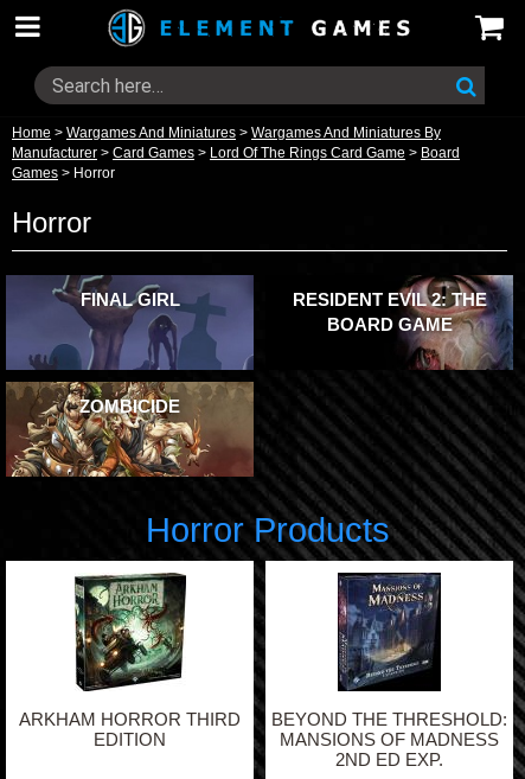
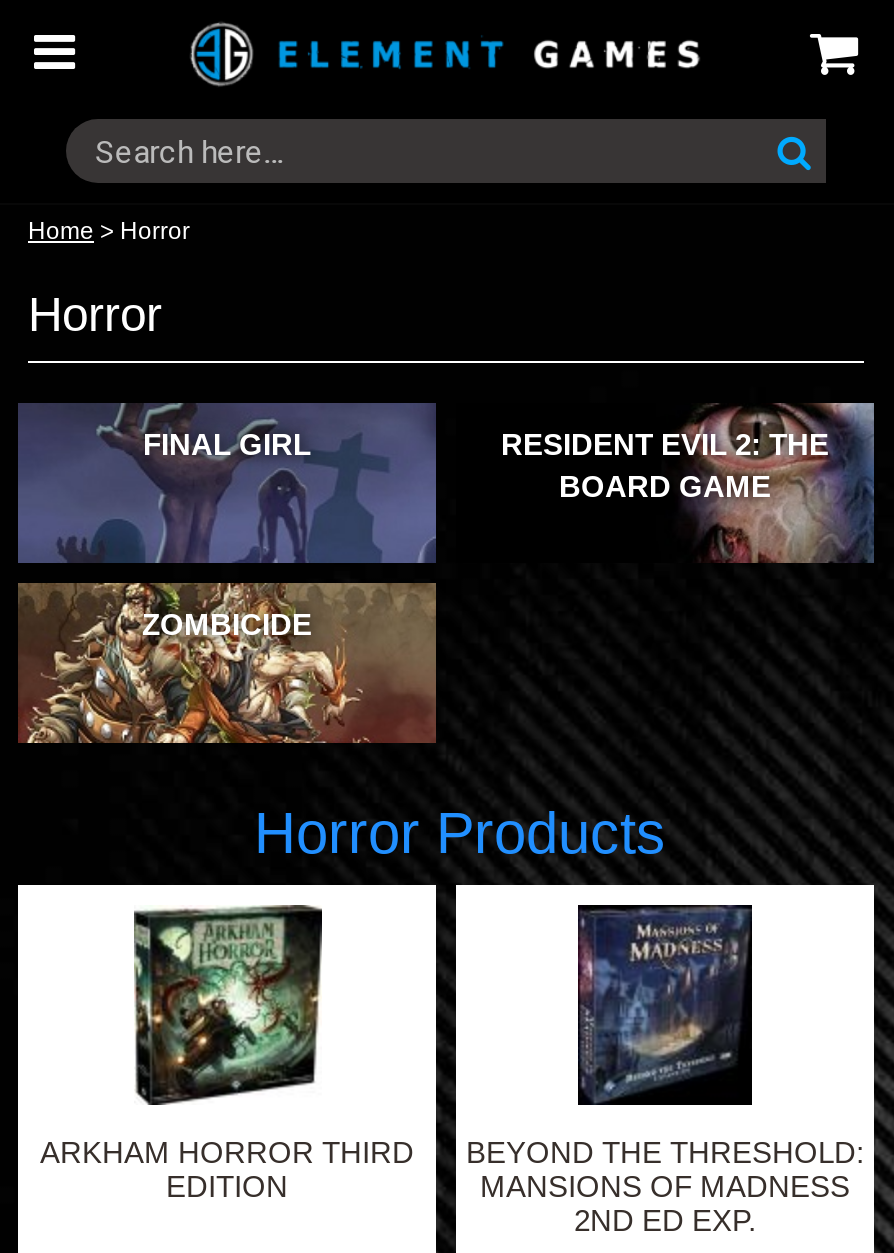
[12,124,460,181] Home > Wargames And Miniatures > Wargames And Miniatures By | Manufacturer > Card Games > Lord Of The Rings Card Game > Board | Games > Horror -> [28,217,190,245] Home > Horror

